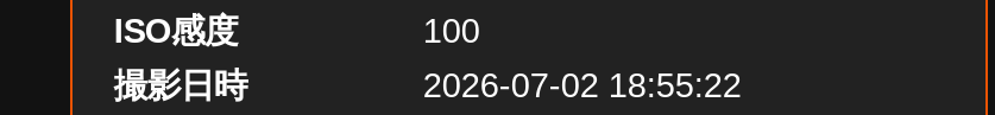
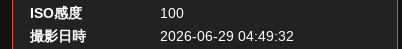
[423,66,742,104] 2026-07-02 18:55:22 -> [160,28,294,44] 2026-06-29 04:49:32

